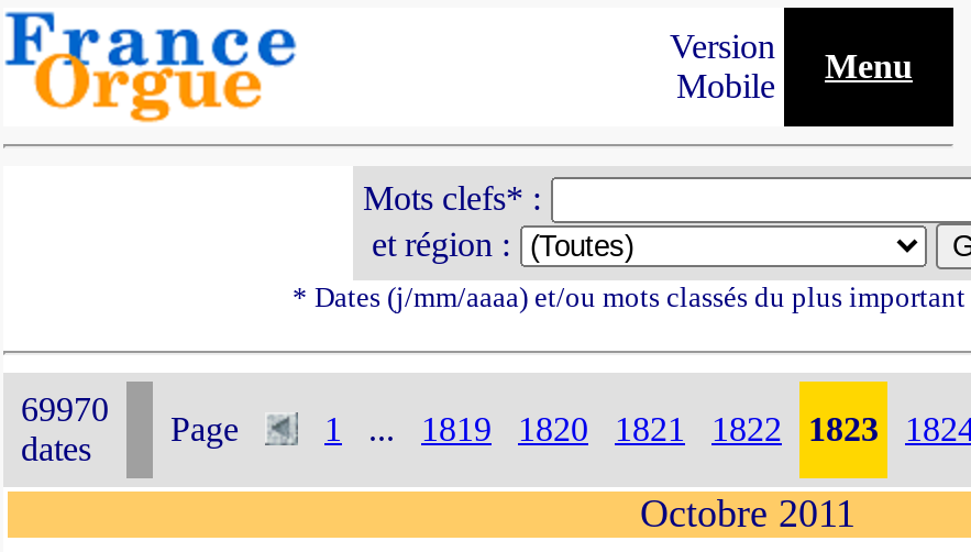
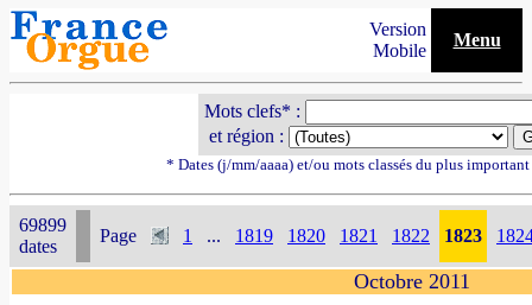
[21,390,109,428] 69970 -> [19,215,66,235] 69899

